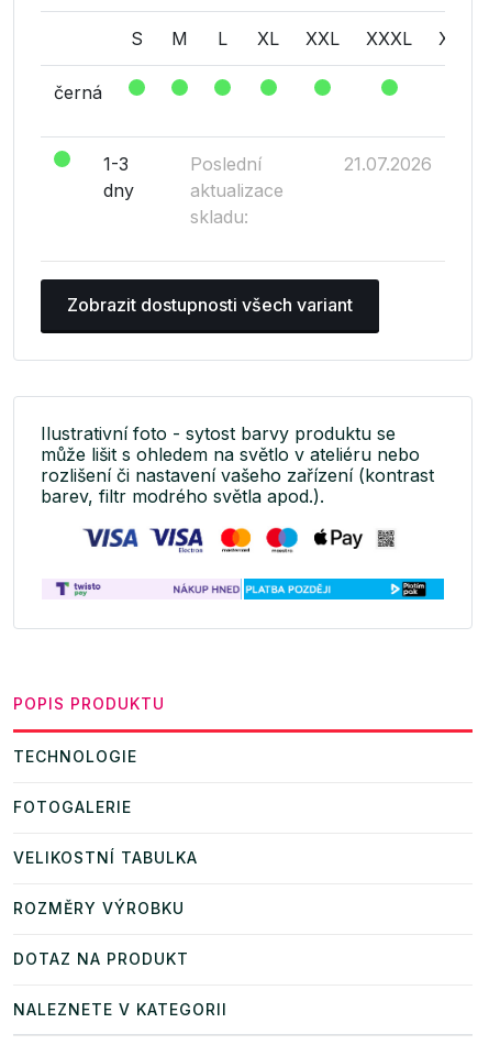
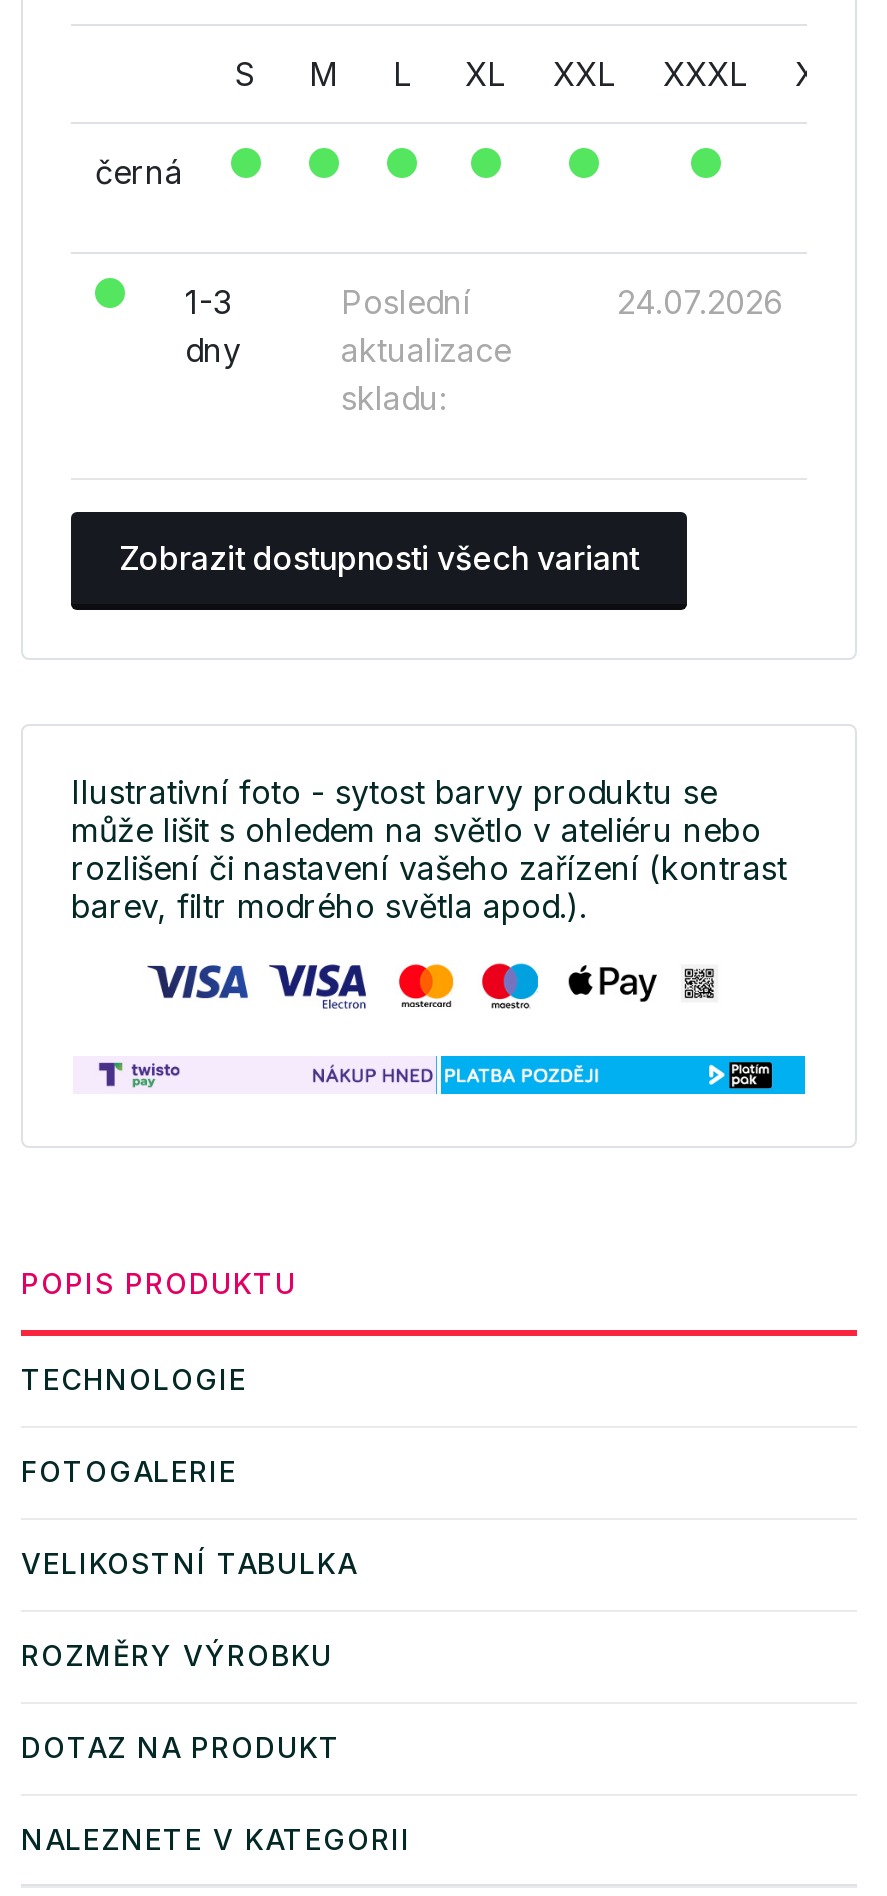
[344,153,432,175] 21.07.2026 -> [617,282,783,322] 24.07.2026

